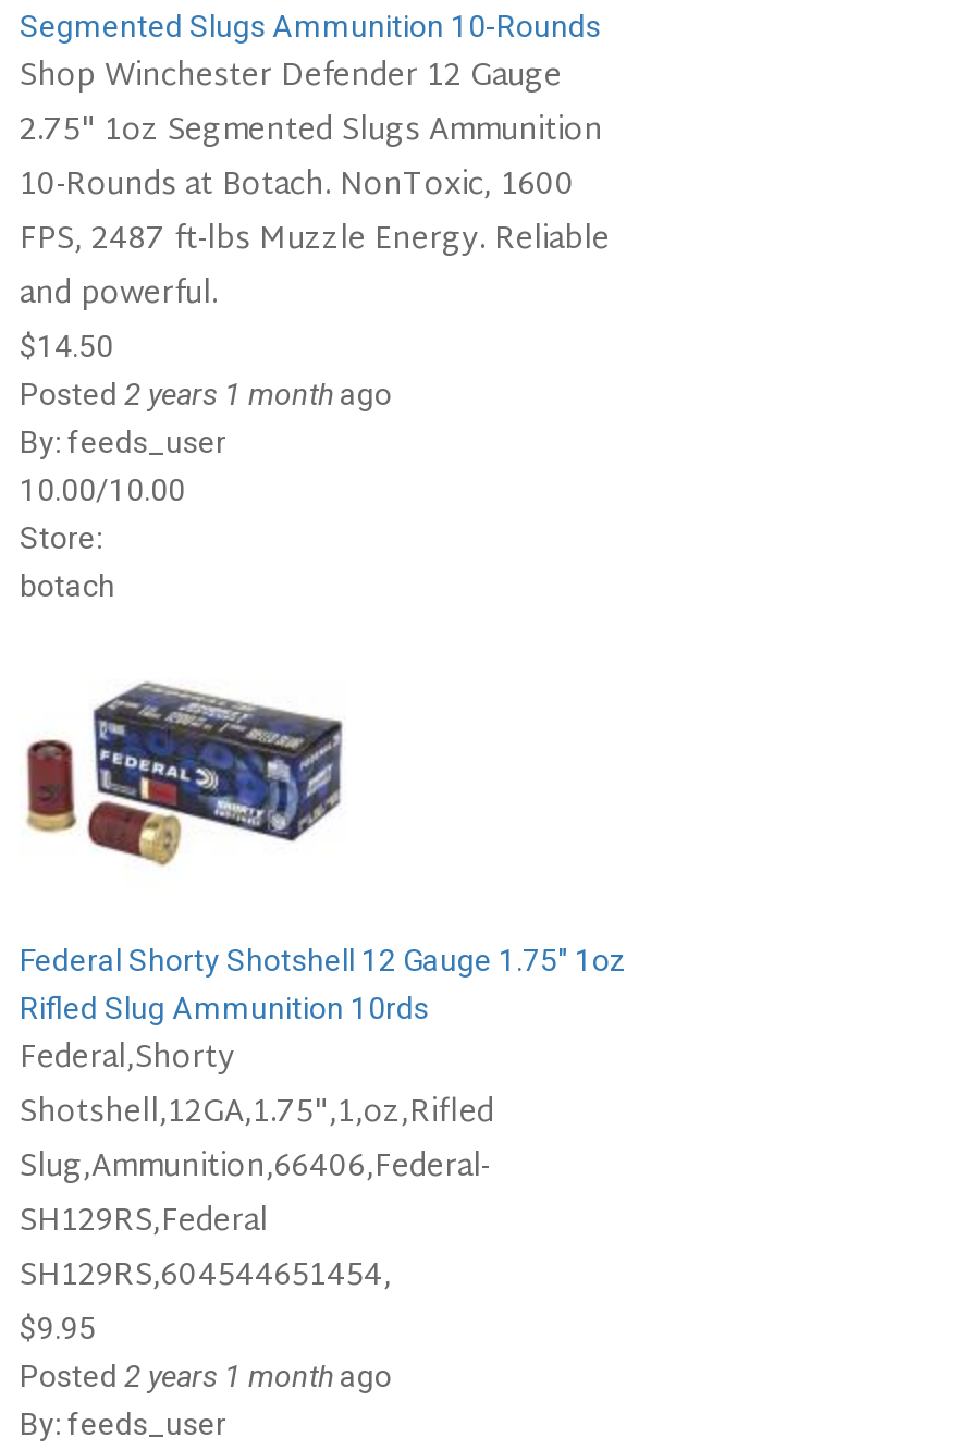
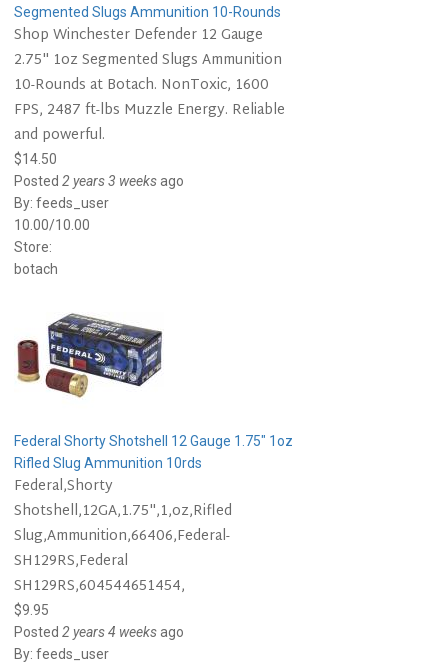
[20,377,392,411] Posted 2 years 1 month ago -> [14,173,184,189] Posted 2 years 3 weeks ago
[20,1359,392,1393] Posted 2 years 1 month ago -> [14,624,184,640] Posted 2 years 4 weeks ago

